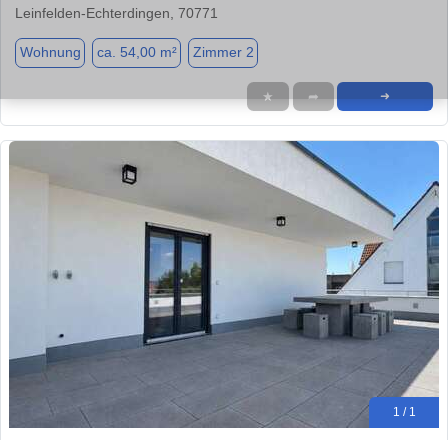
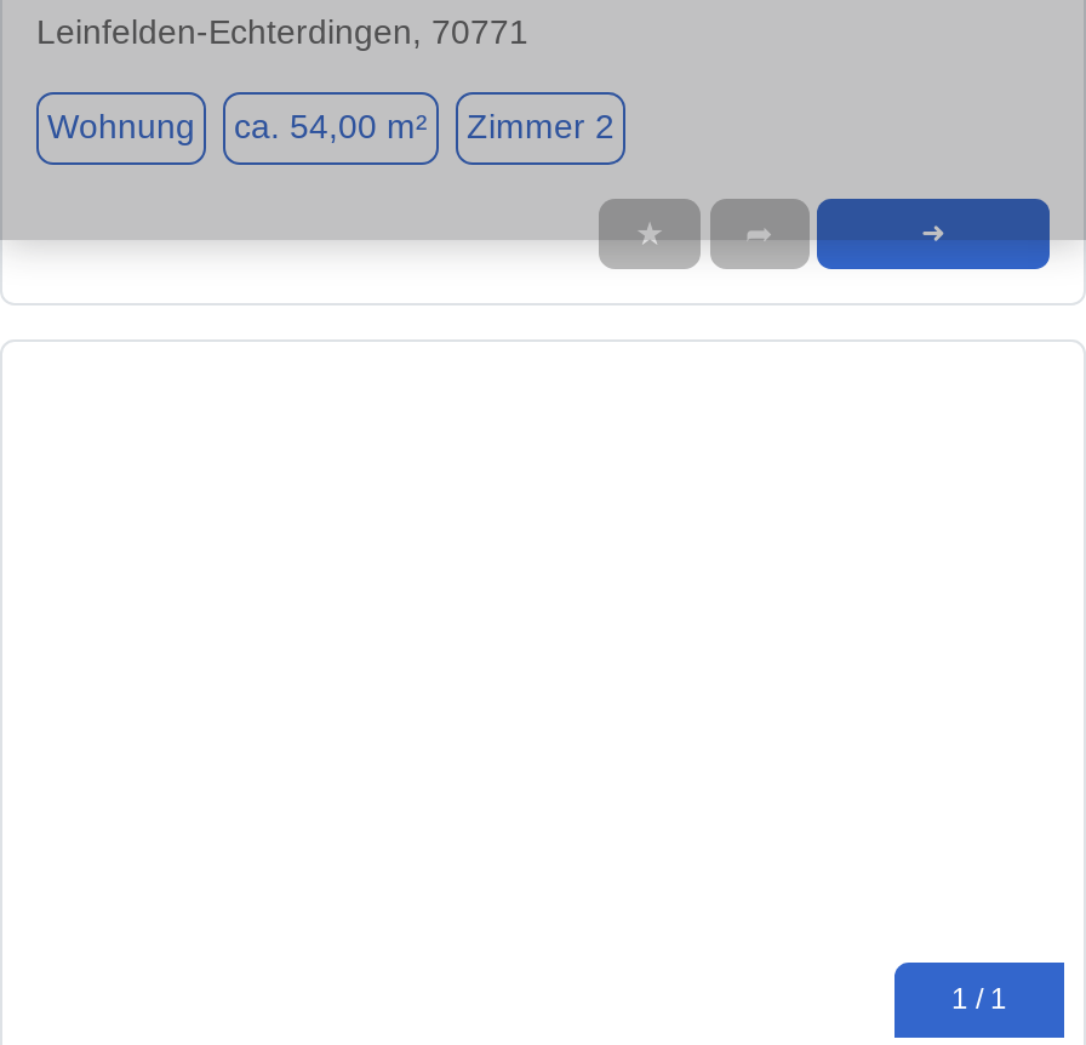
[8,140,440,429] [image] -> none

